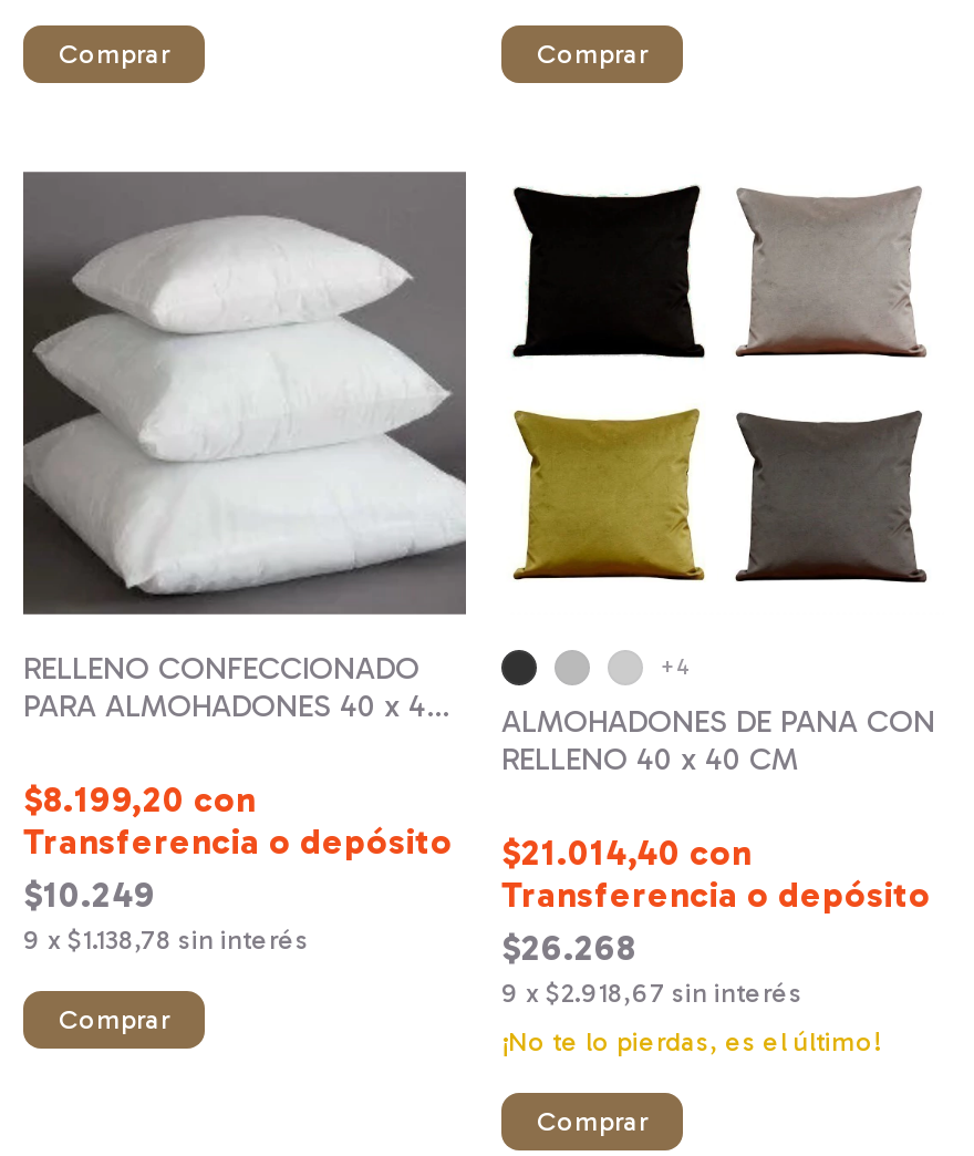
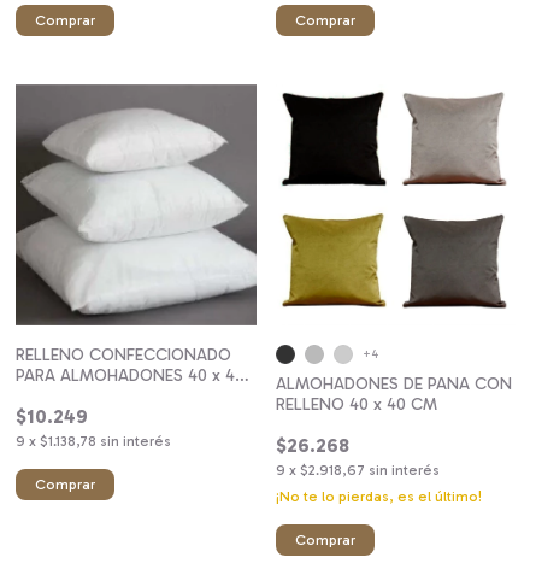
[23,778,453,863] $8.199,20 con | Transferencia o depósito -> none
[501,832,931,916] $21.014,40 con | Transferencia o depósito -> none

